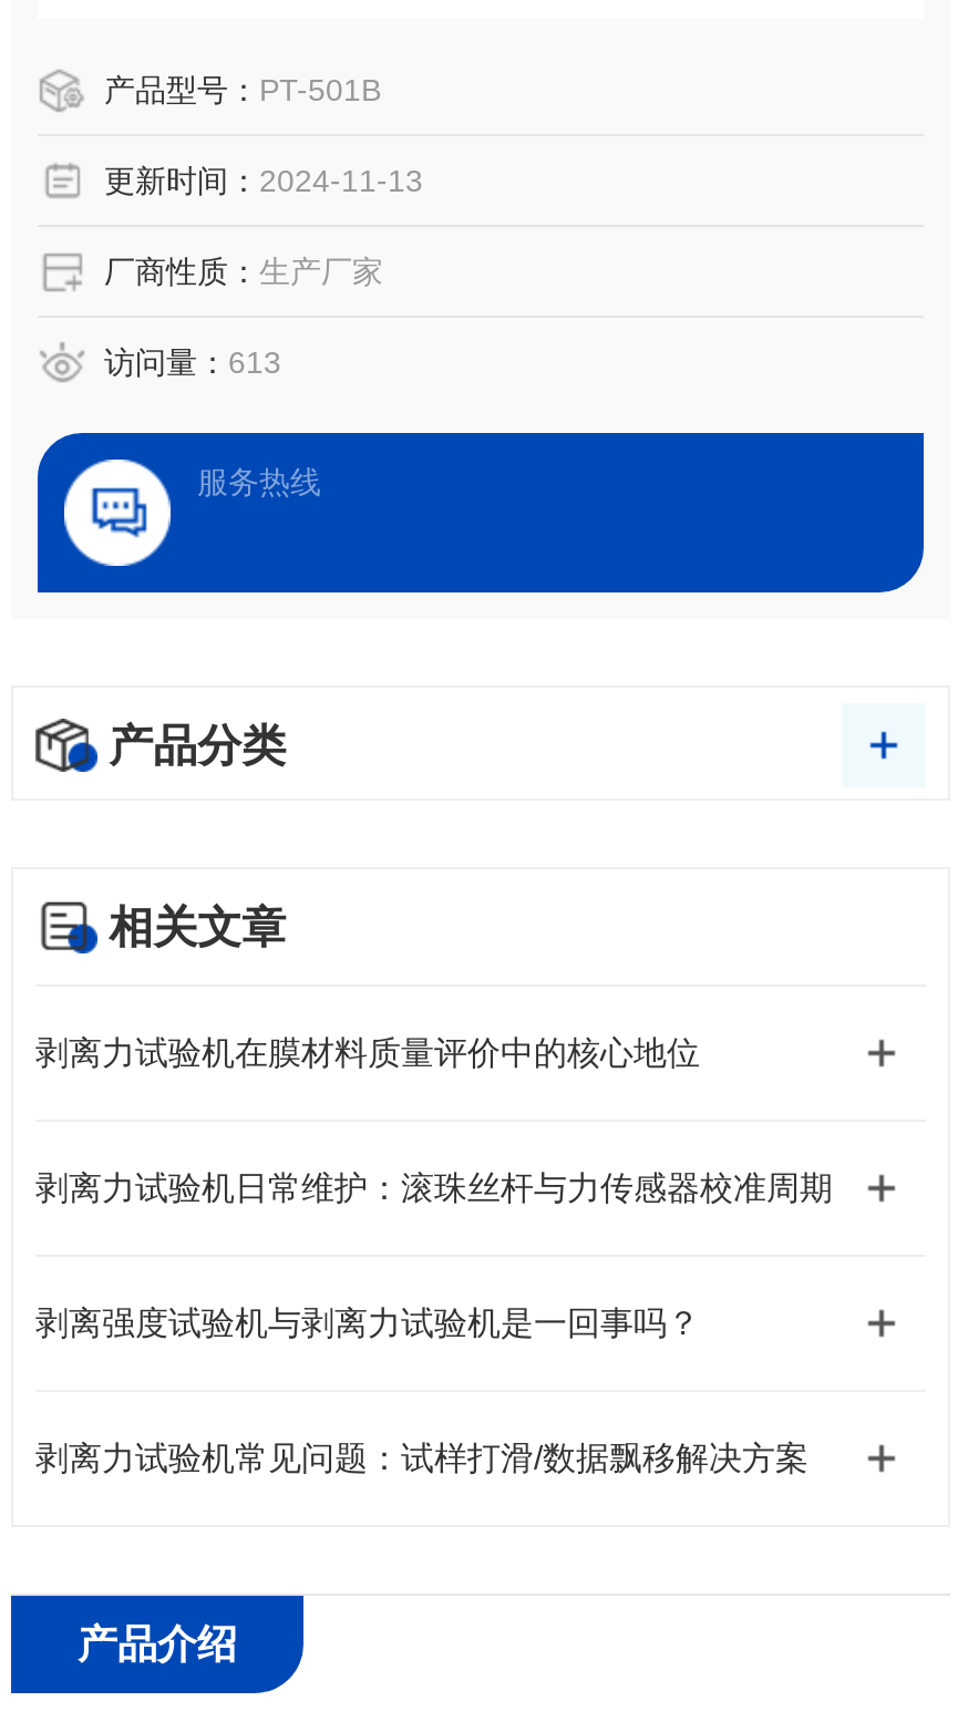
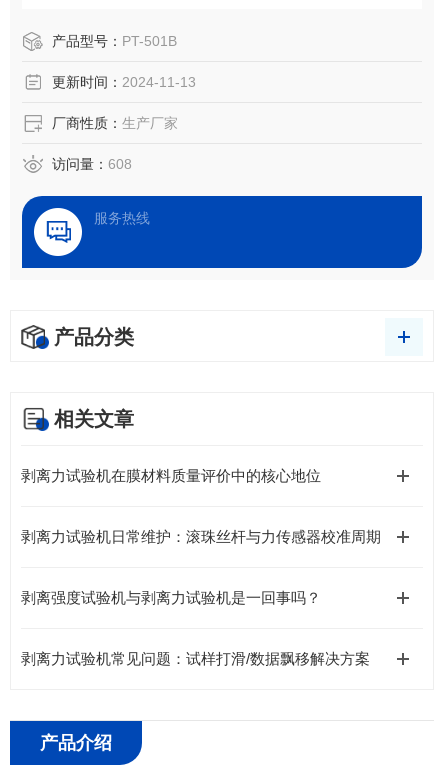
[104,344,281,380] 访问量：613 -> [52,156,132,172] 访问量：608

